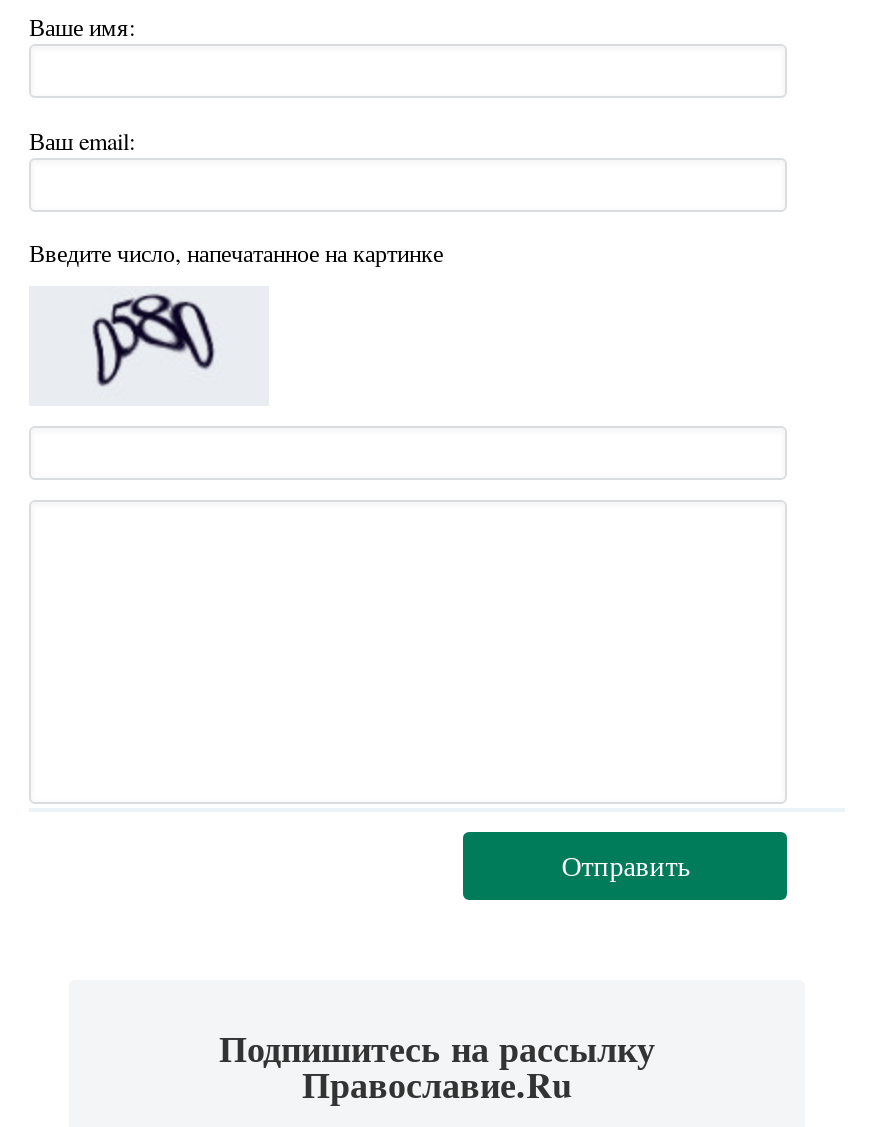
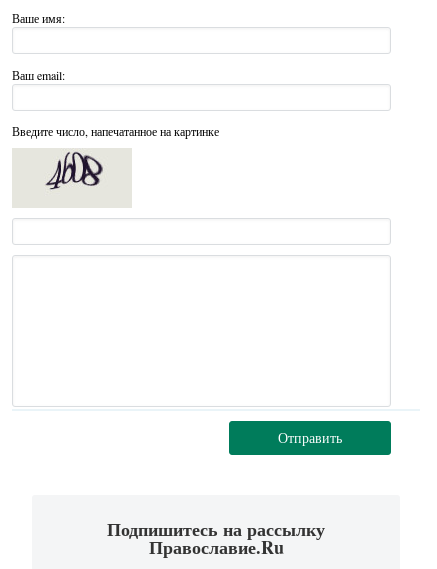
[91,296,215,386] [image] -> [44,153,104,197] [image]

